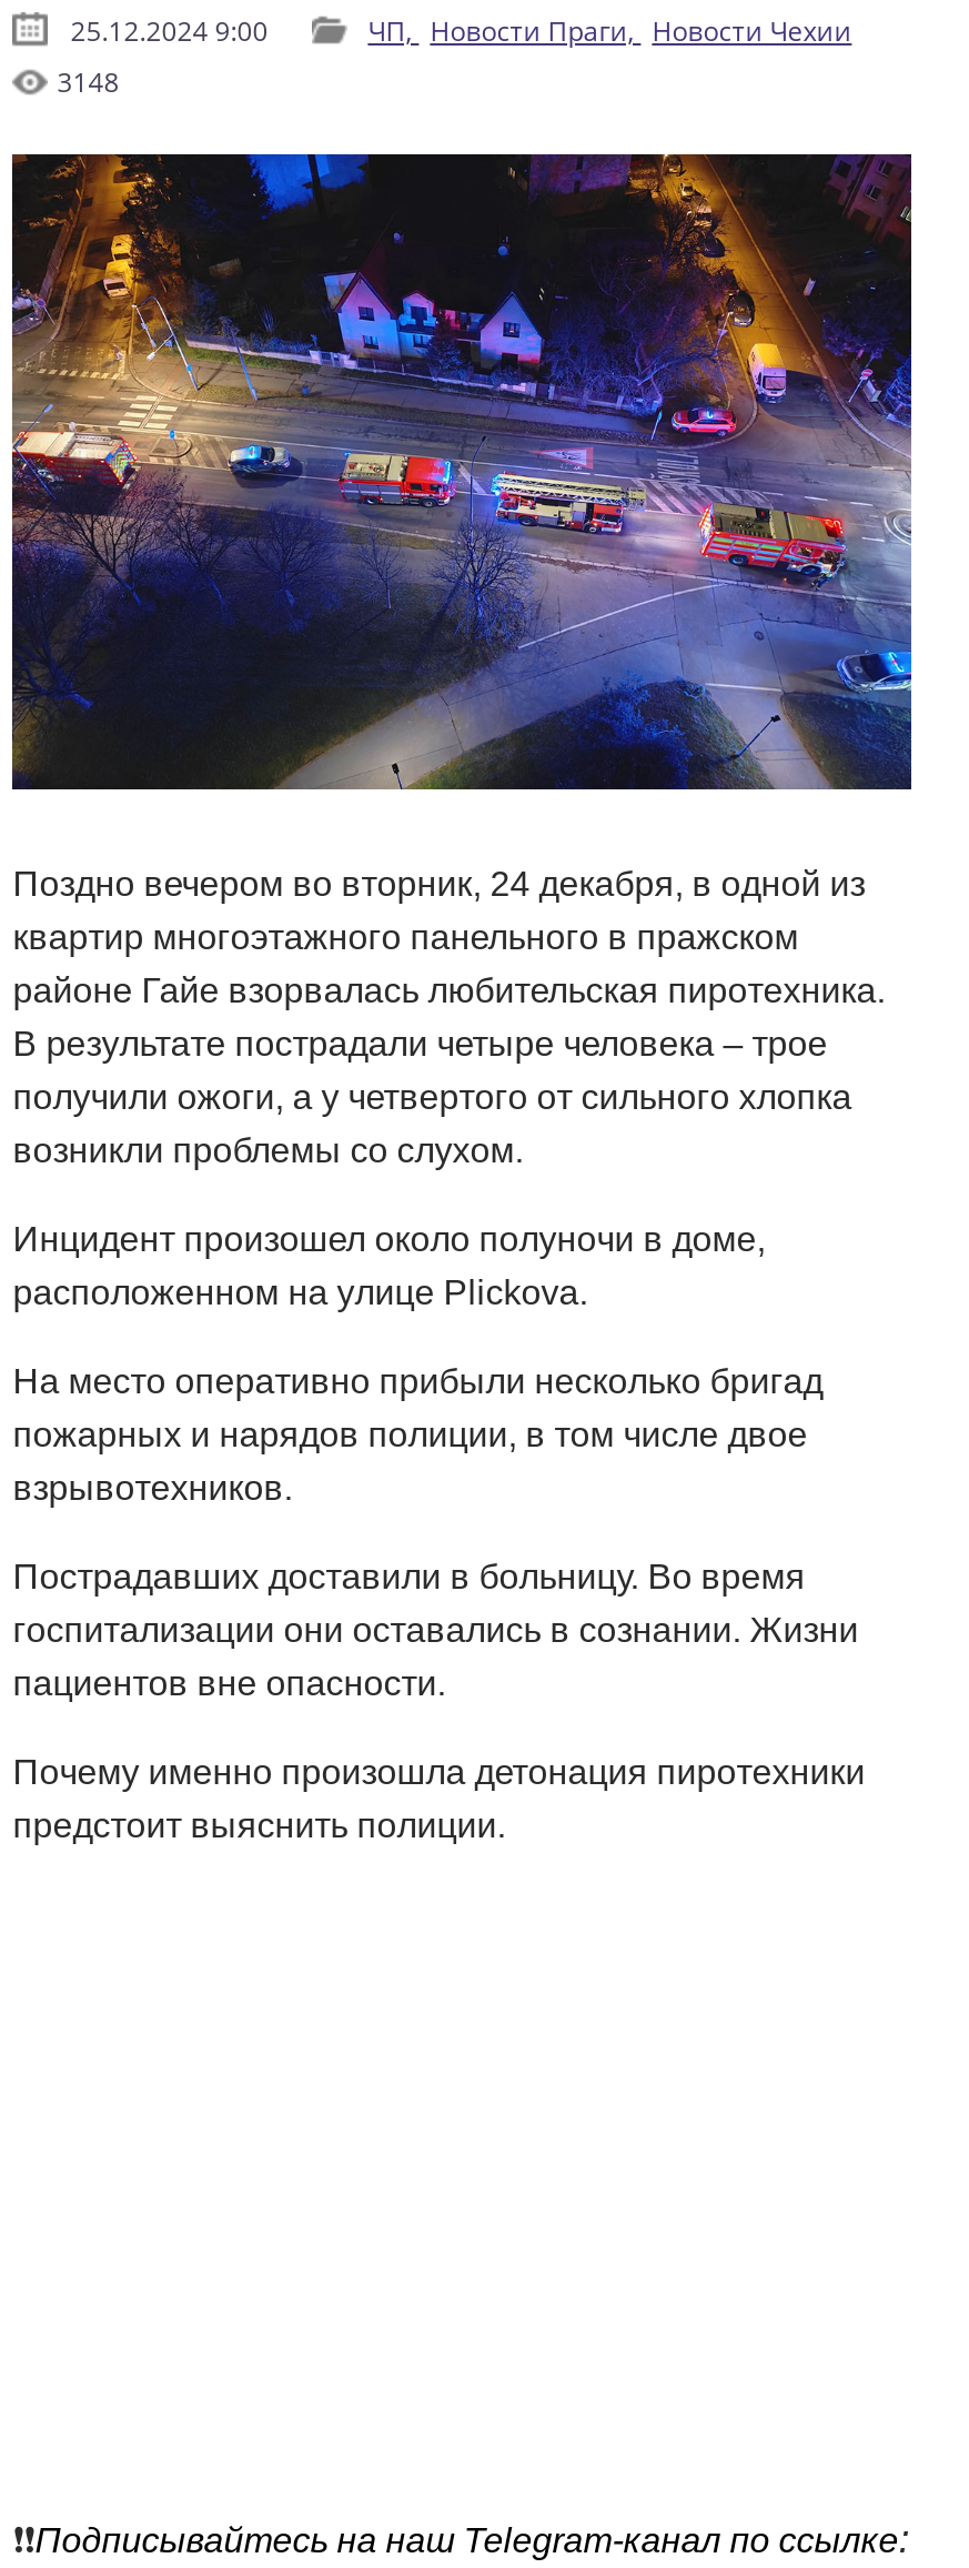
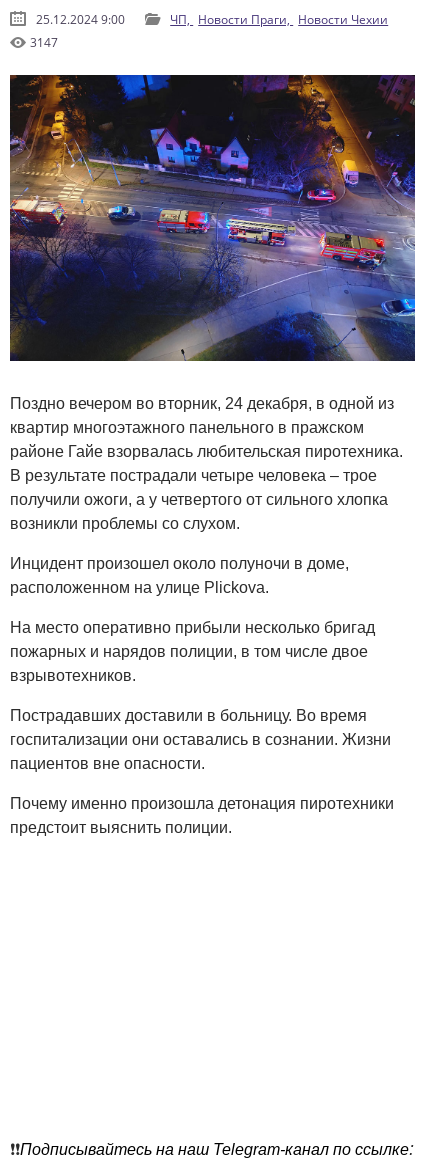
[57,63,119,101] 3148 -> [30,34,58,51] 3147

